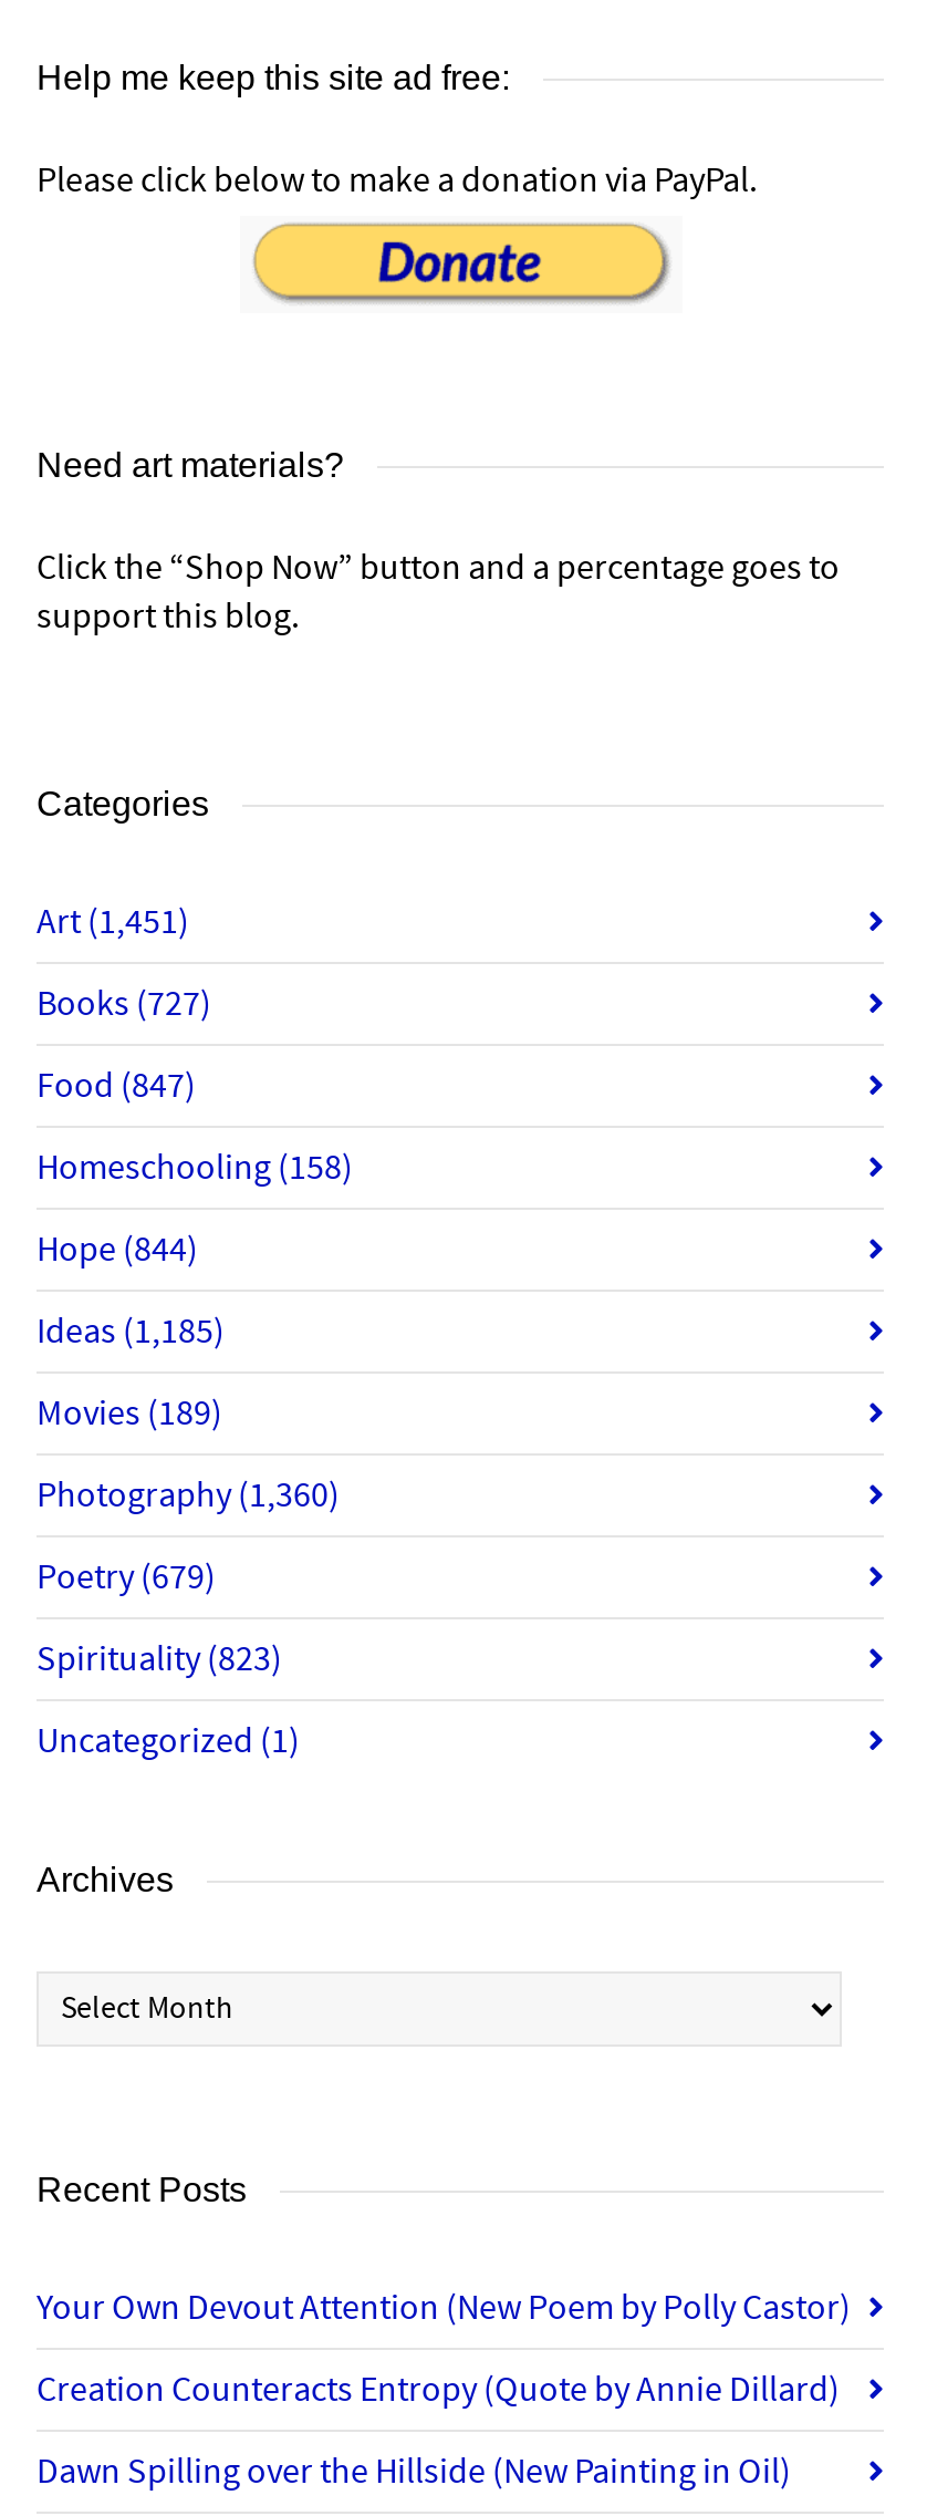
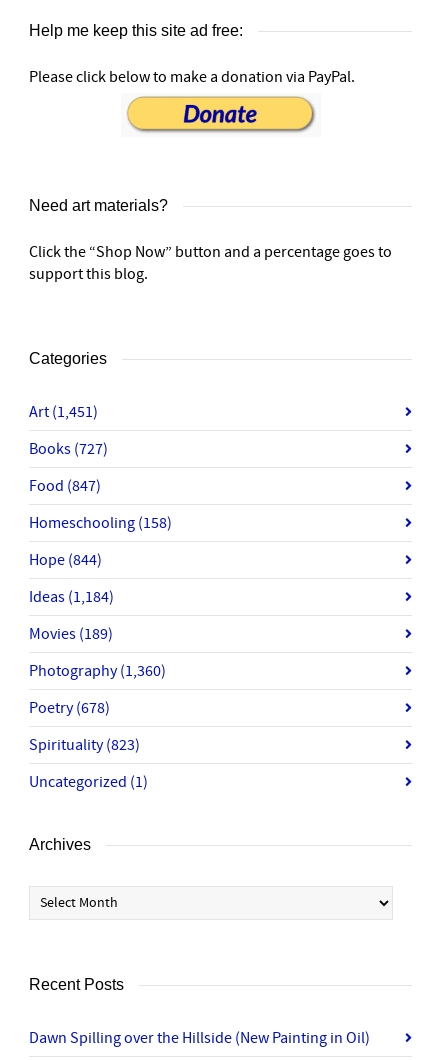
[37,1310,225,1354] Ideas (1,185) -> [29,587,114,607] Ideas (1,184)
[37,1555,216,1600] Poetry (679) -> [29,698,110,718] Poetry (678)
[37,2286,851,2412] Your Own Devout Attention (New Poem by Polly Castor) | Creation Counteracts Entropy (Quote by Annie Dillard) -> none

